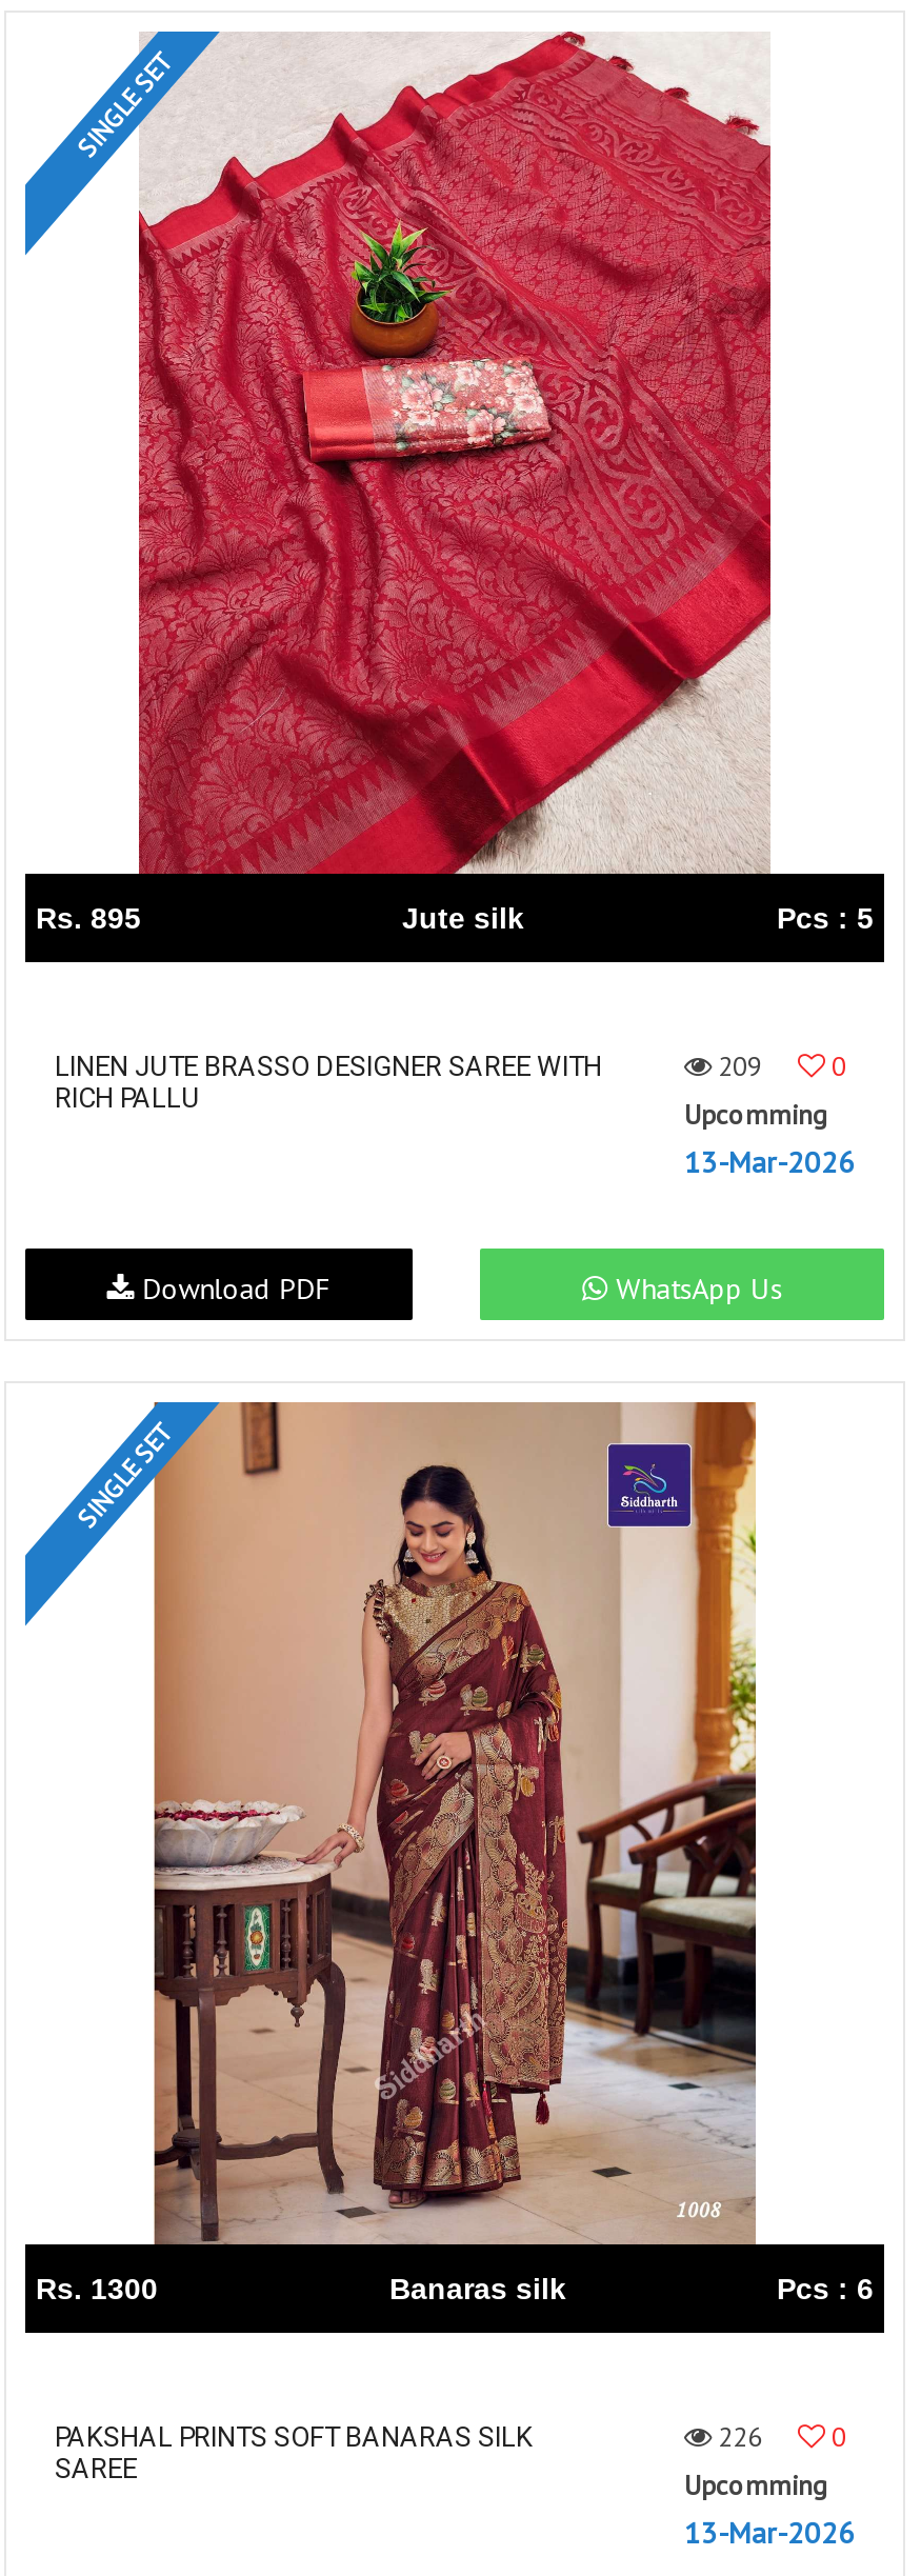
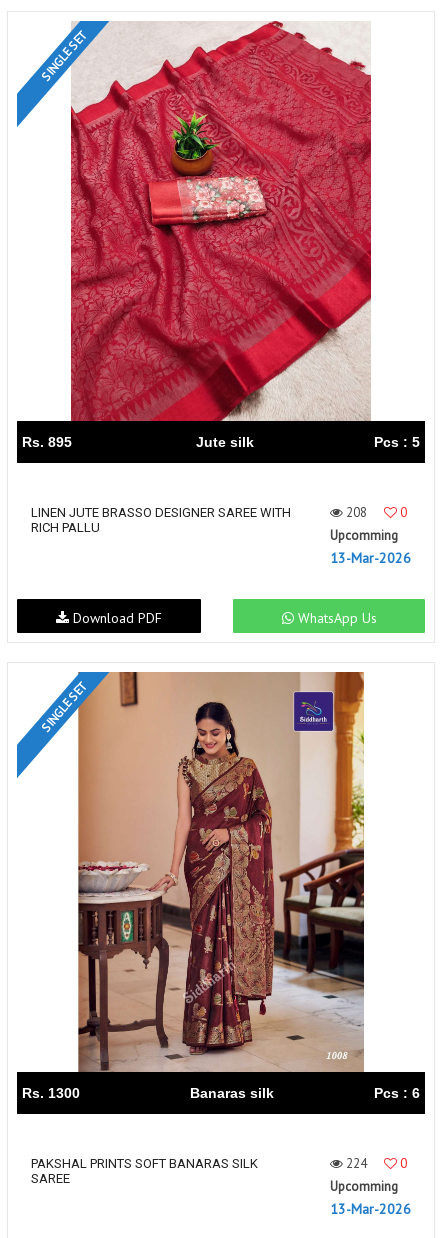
[718,1049,846,1084] 209 0 -> [346,504,407,521] 208 0
[718,2419,846,2455] 226 0 -> [346,1155,407,1172] 224 0

